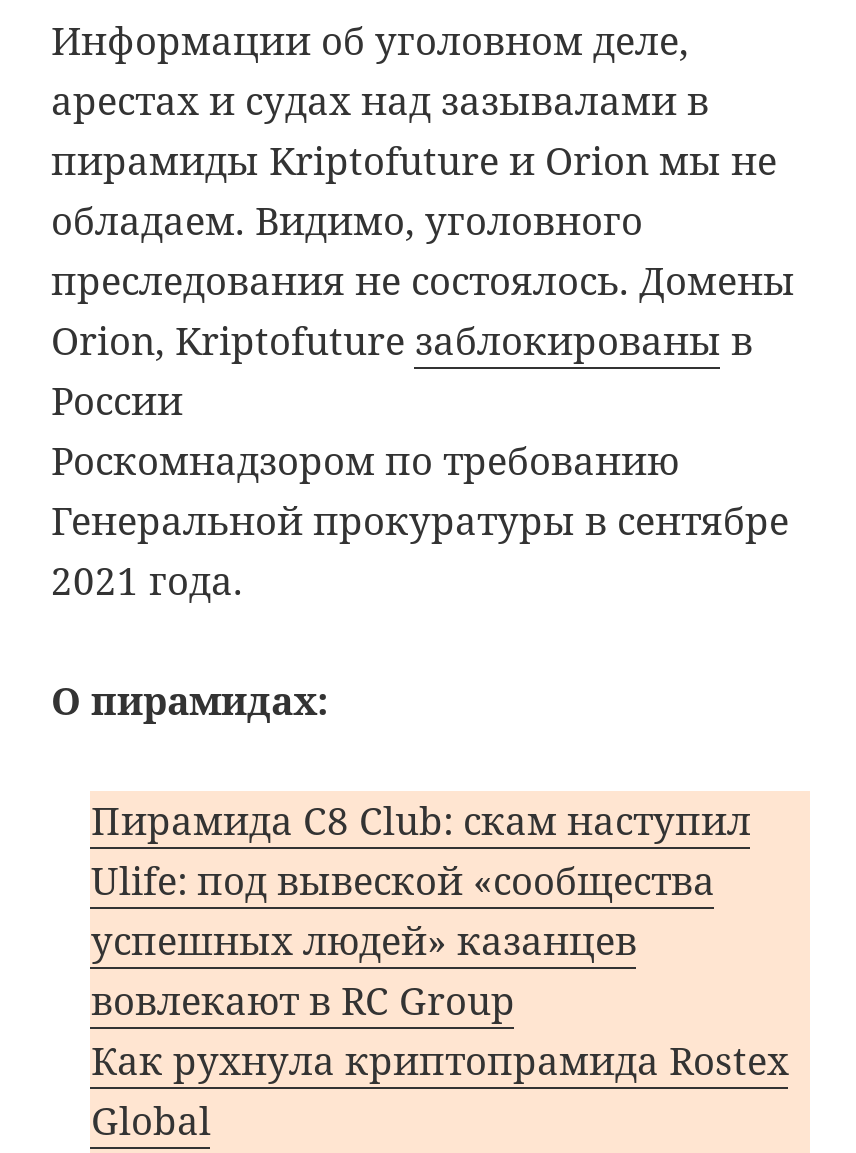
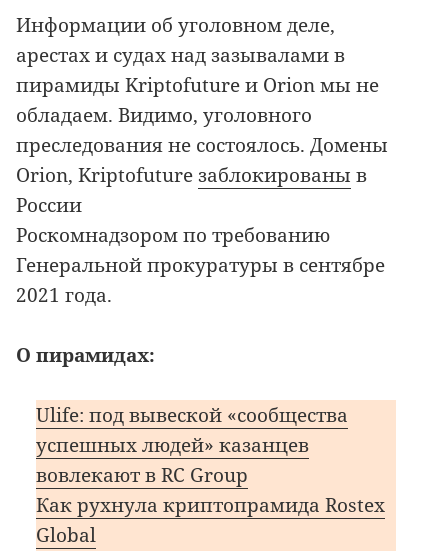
[91,796,751,848] Пирамида С8 Club: скам наступил -> none

